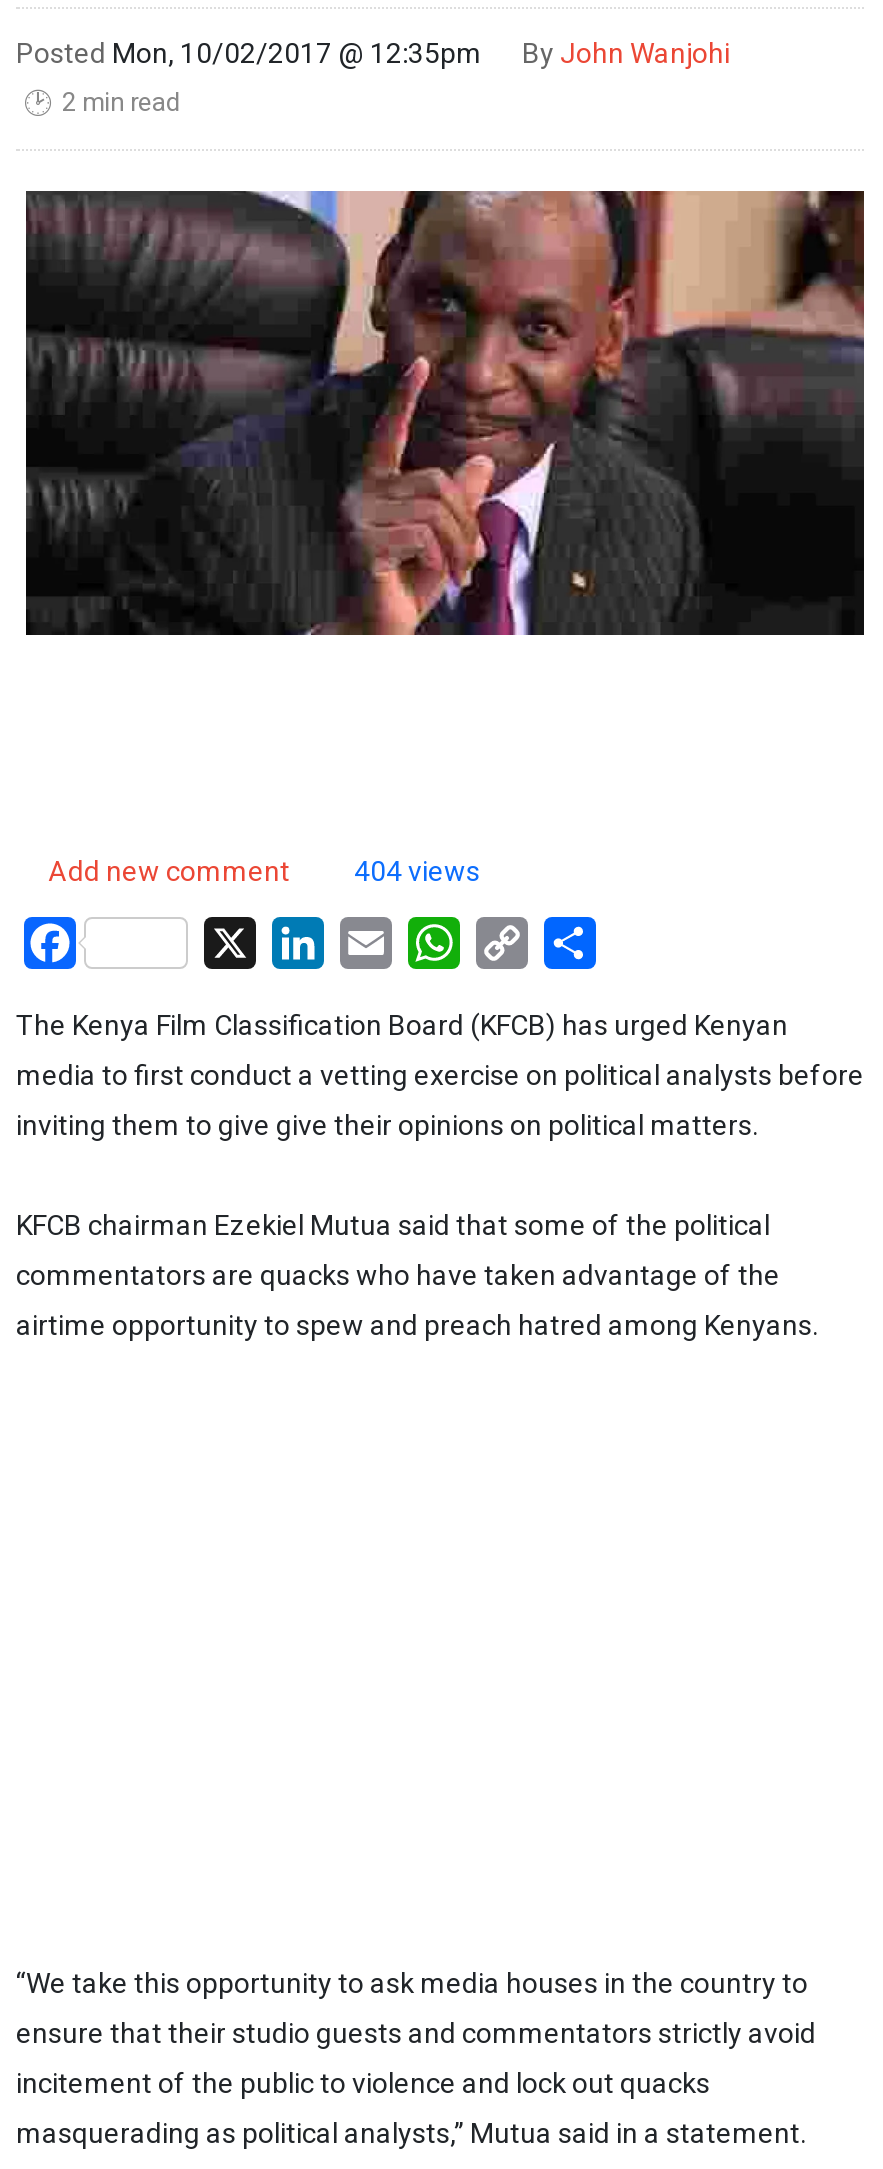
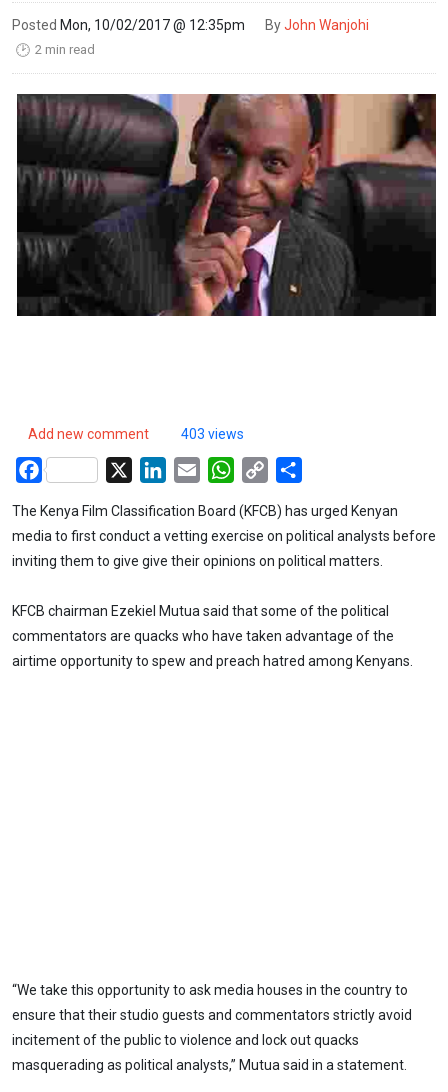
[48,855,480,887] Add new comment 404 views -> [28,426,244,442] Add new comment 403 views

